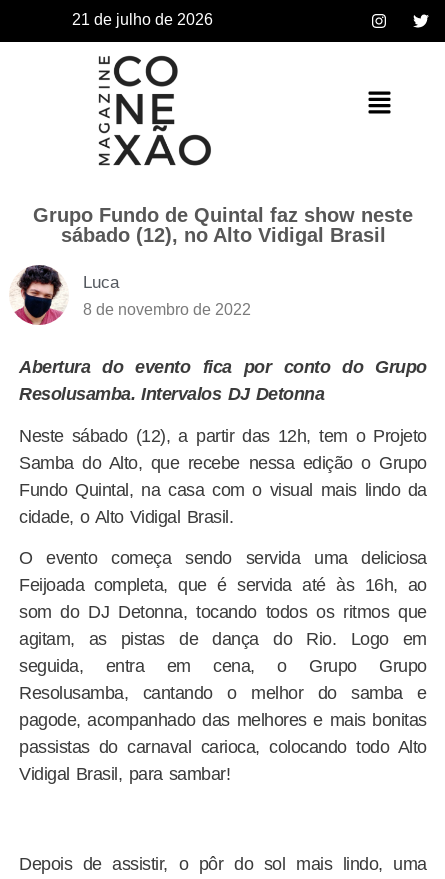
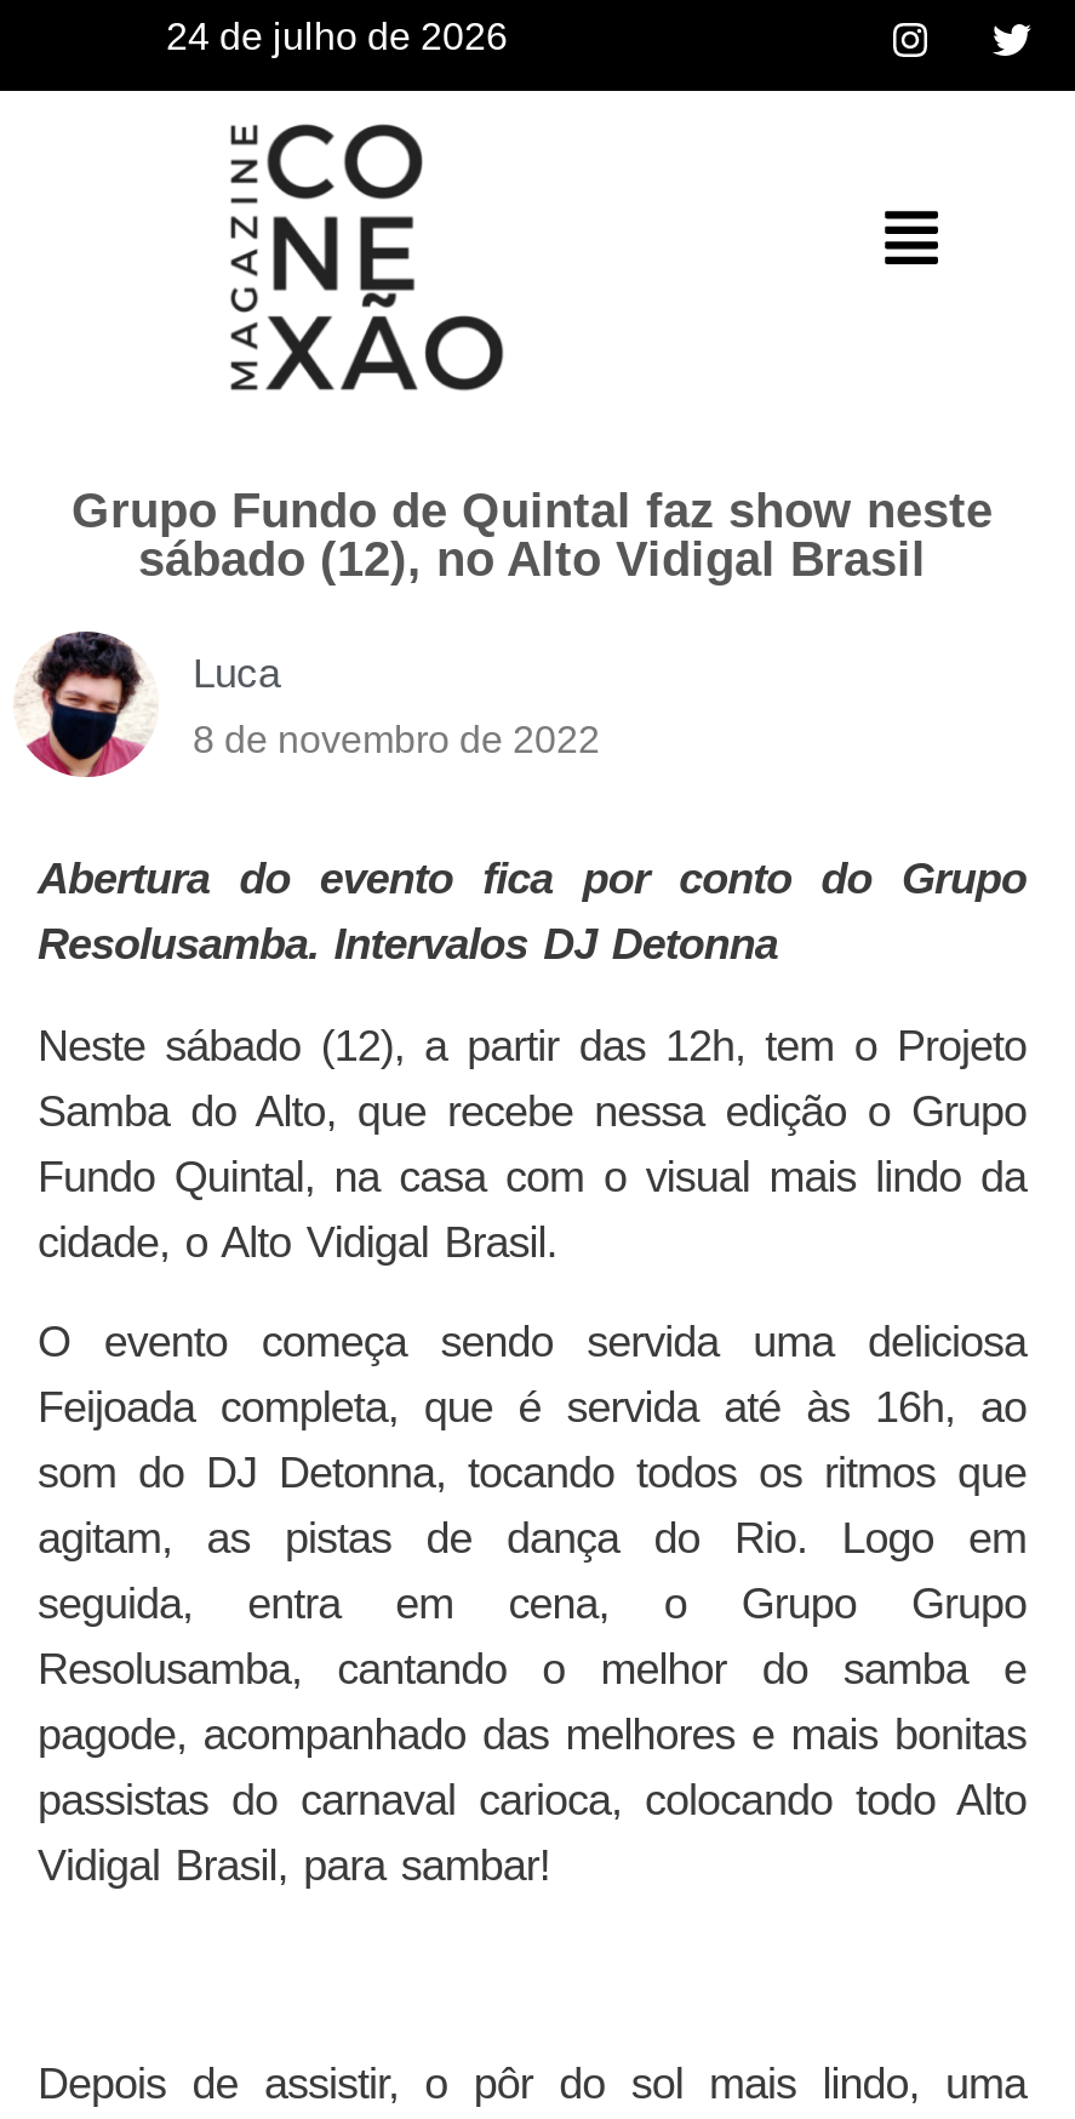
[72,11,213,28] 21 de julho de 2026 -> [166,16,508,57] 24 de julho de 2026

